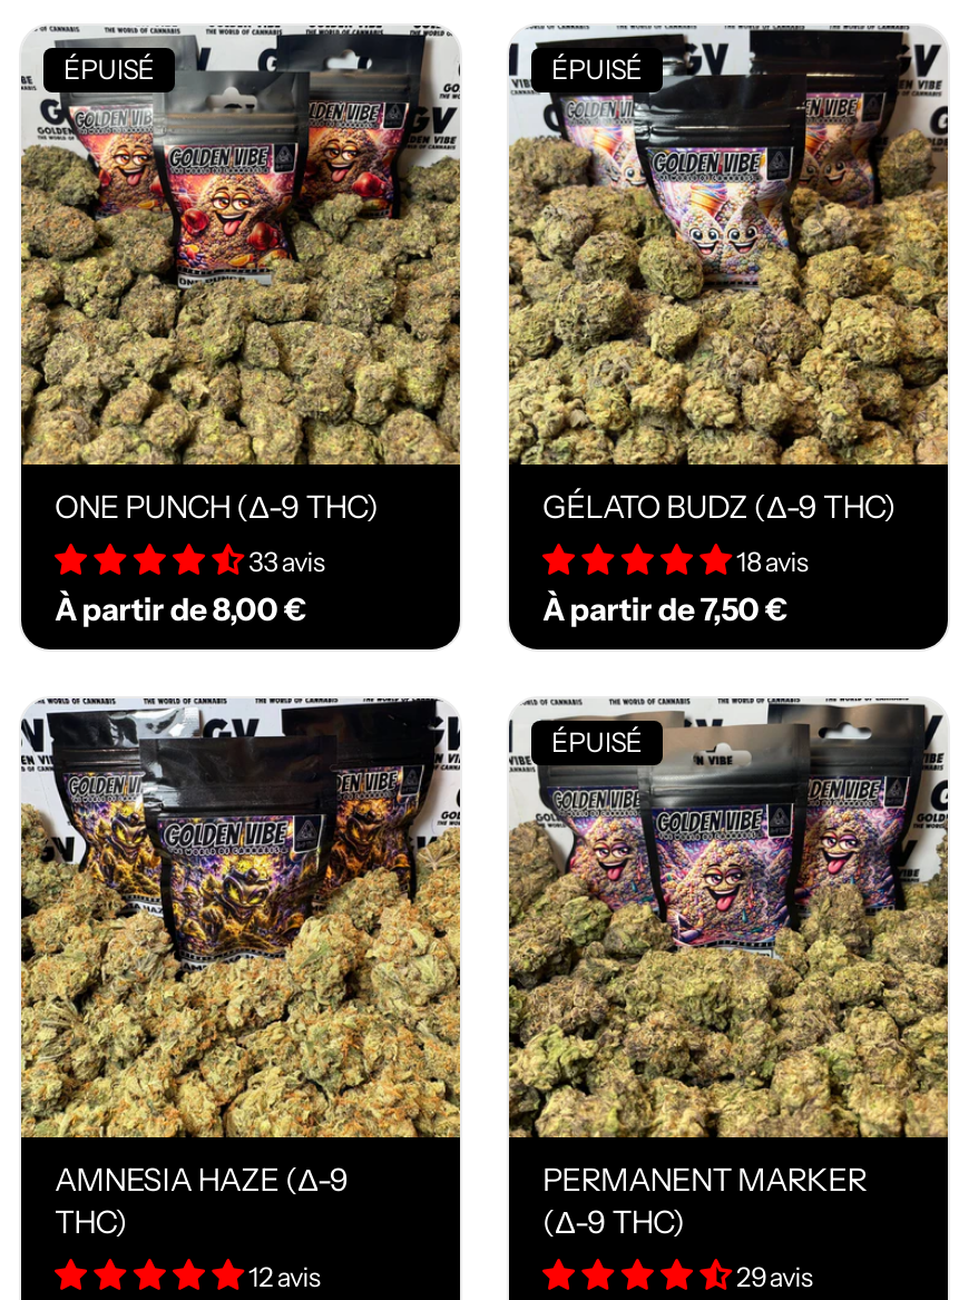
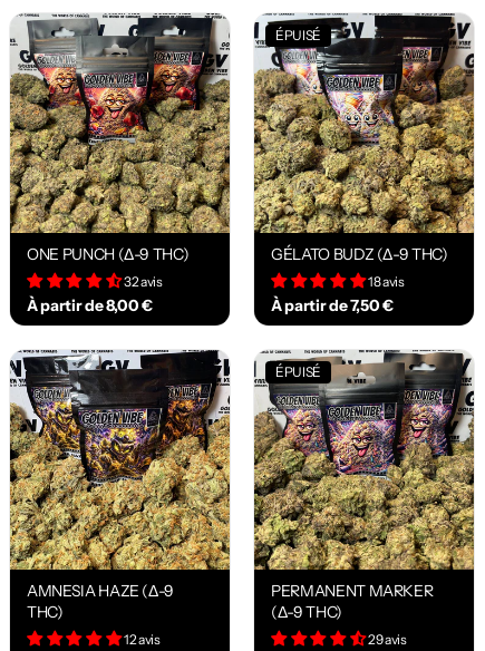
[63,52,155,86] ÉPUISÉ -> none
[248,545,325,578] 33 avis -> [124,273,162,290] 32 avis

